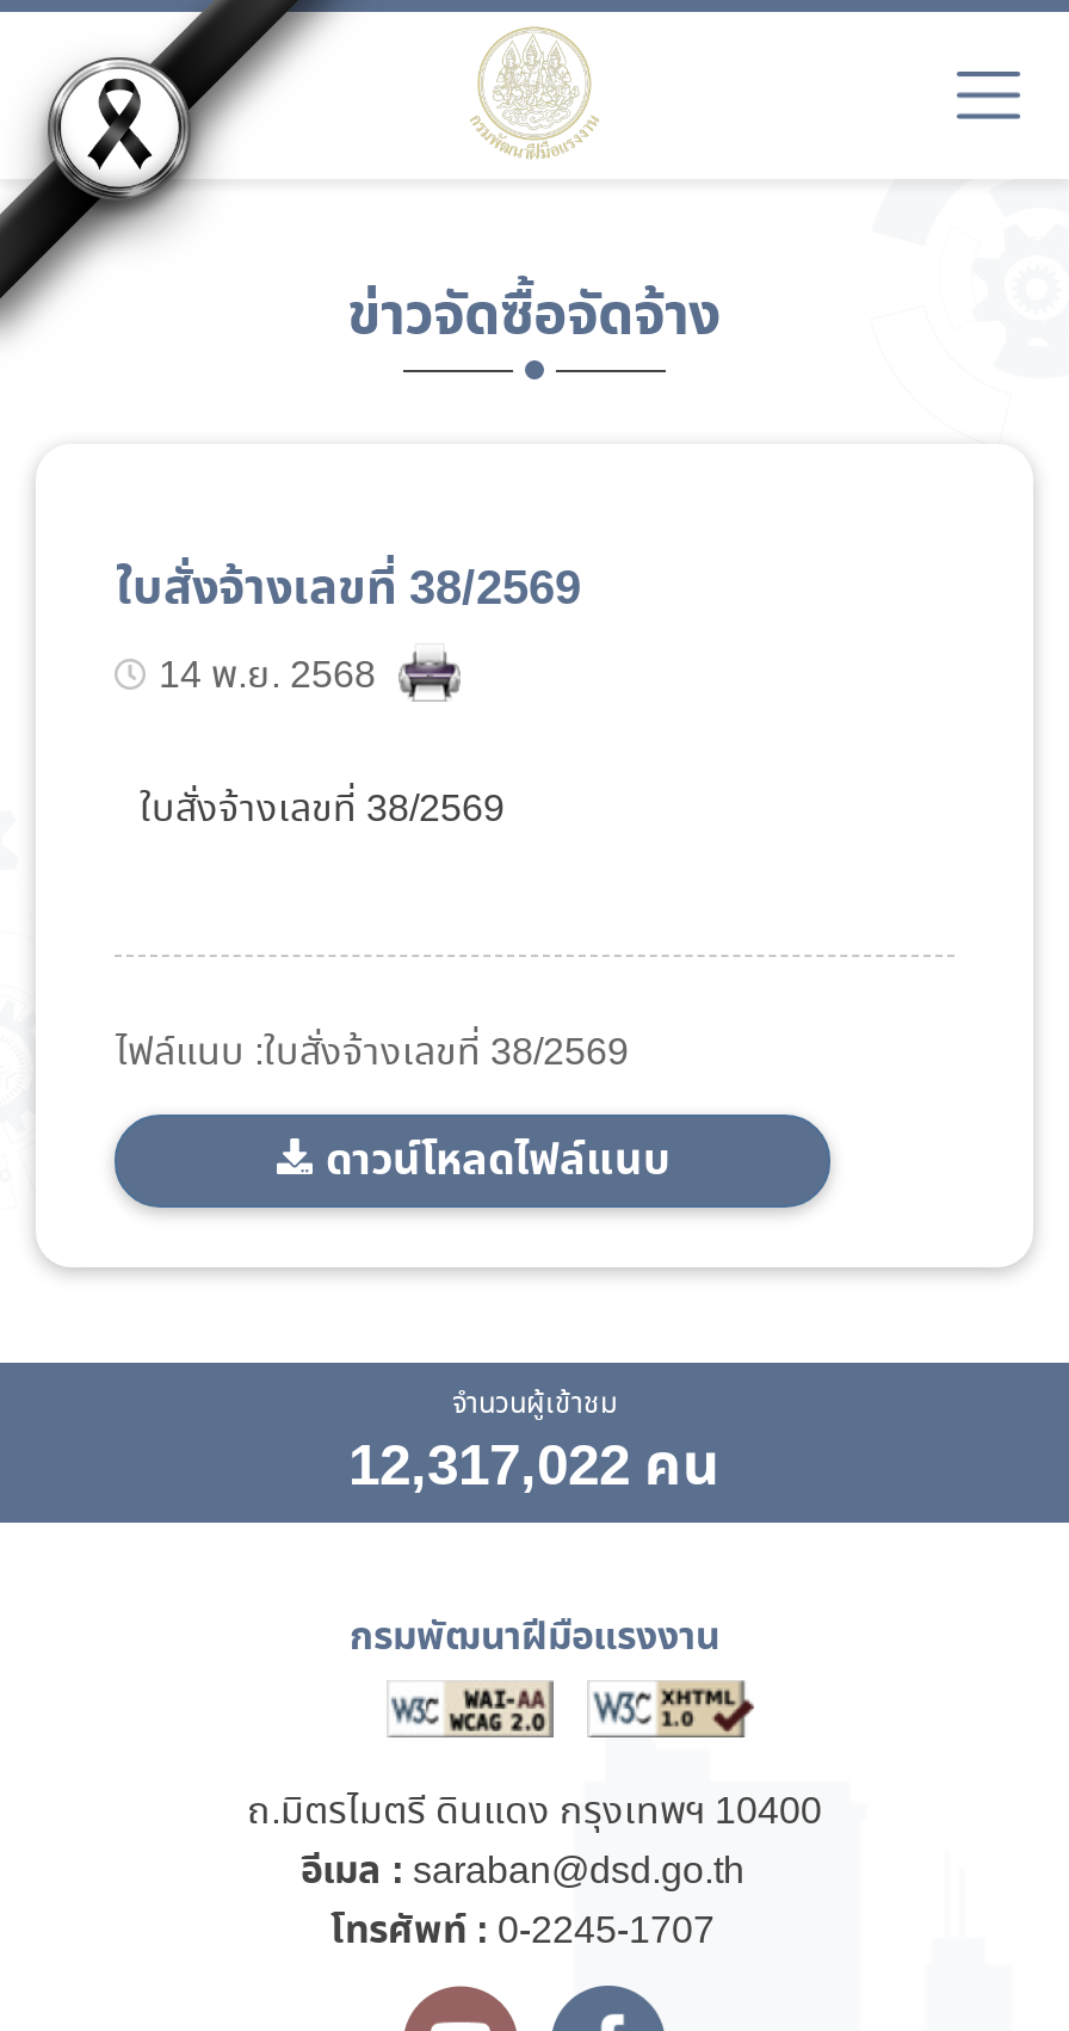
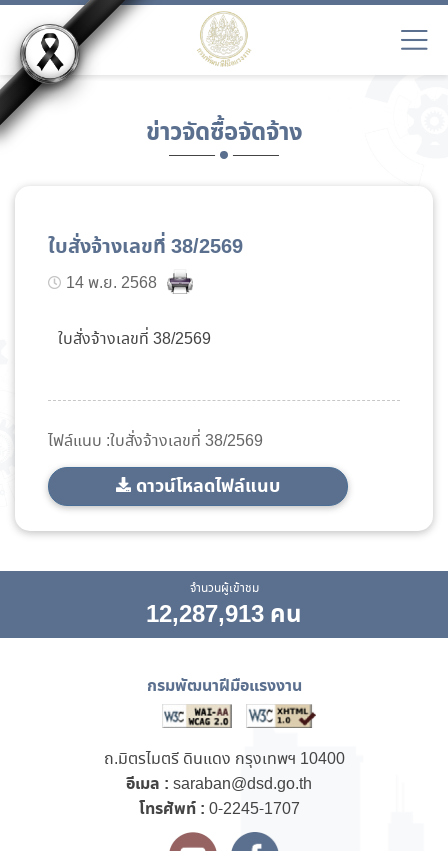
[348,1425,721,1511] 12,317,022 คน -> [146,597,302,633] 12,287,913 คน

